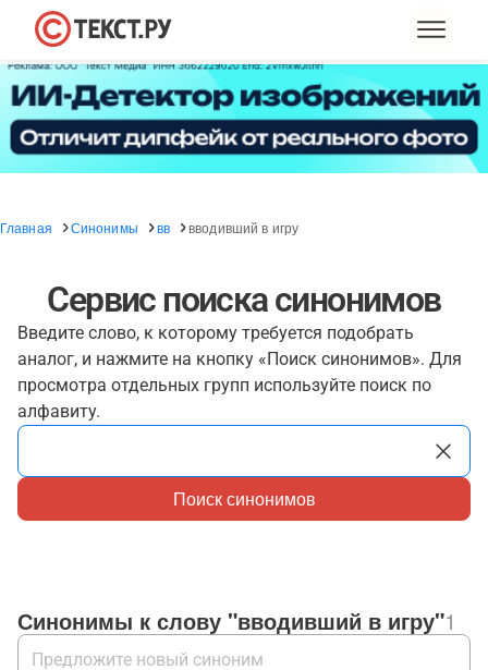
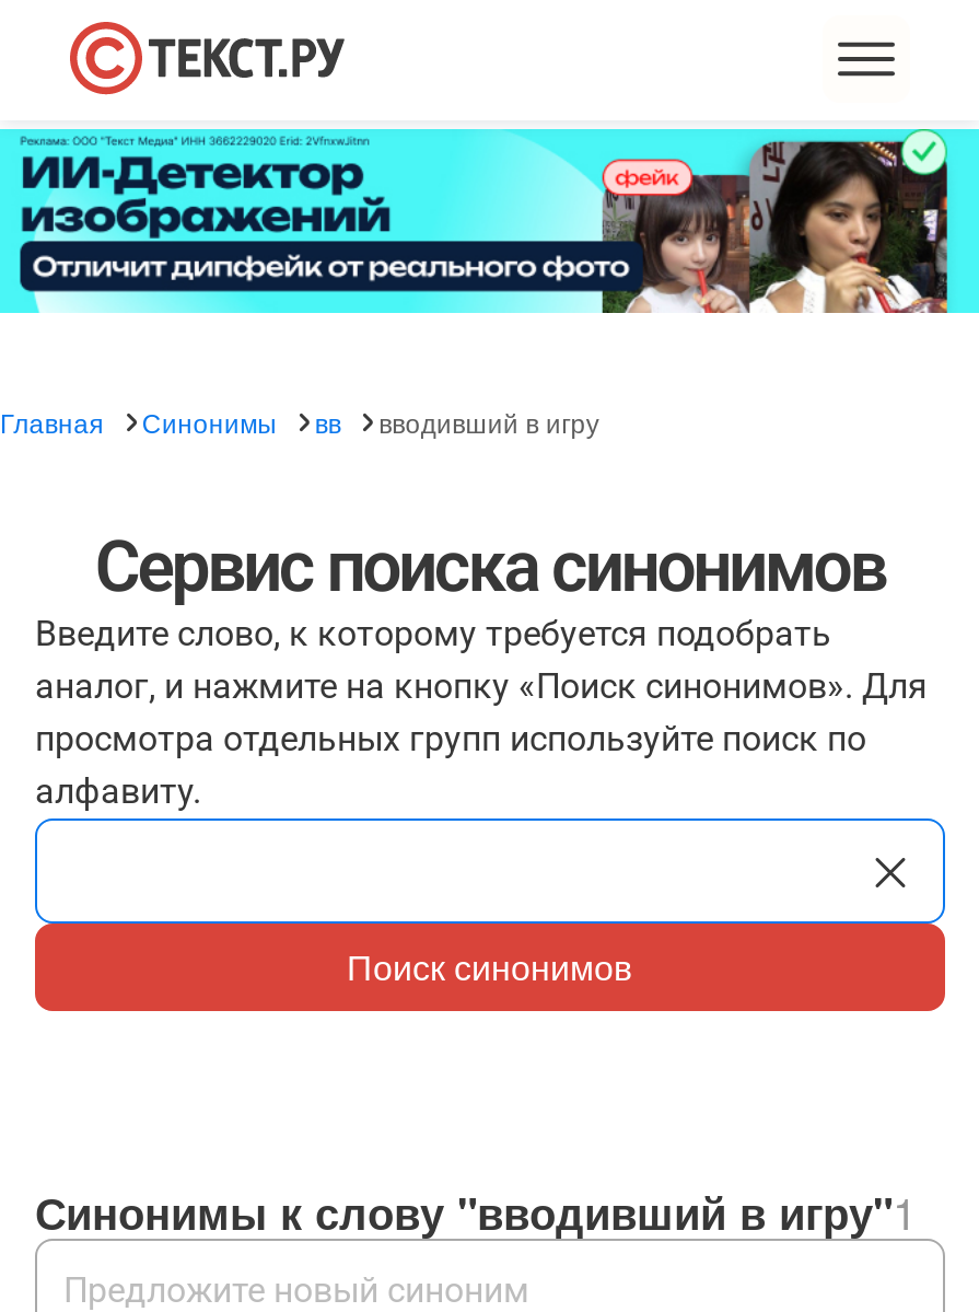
[3,63,481,174] [image] -> [7,129,960,315] [image]

